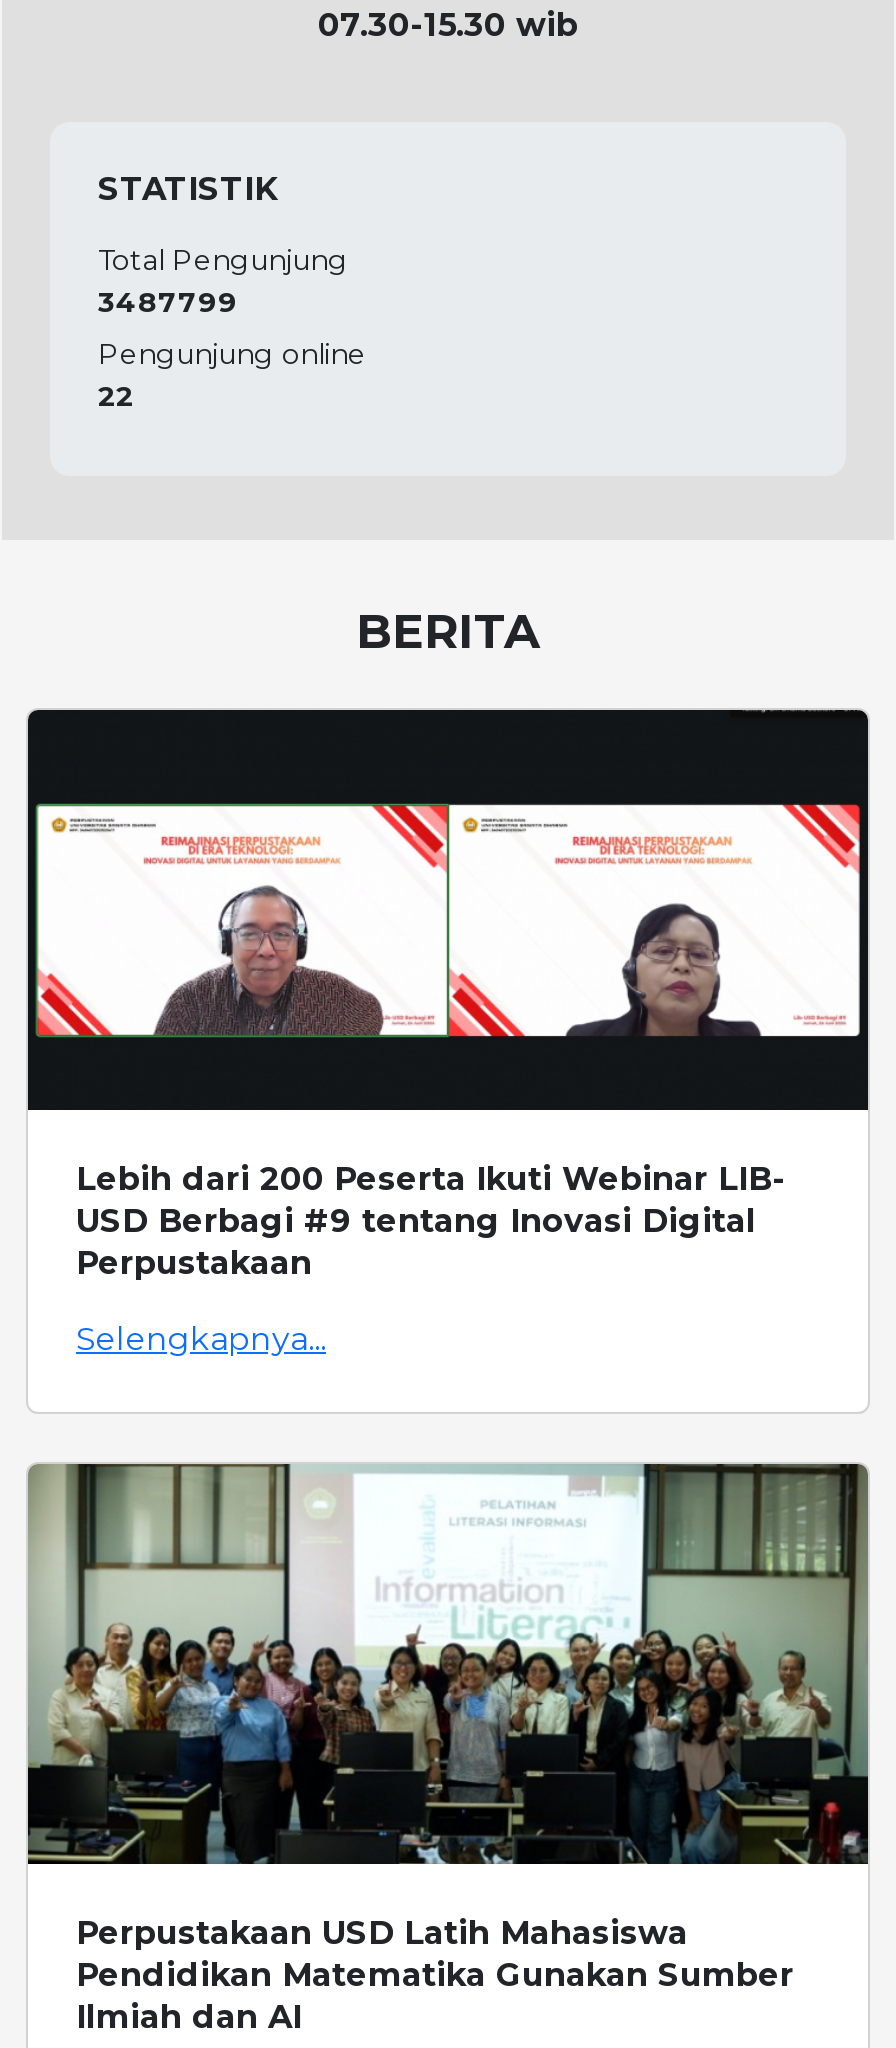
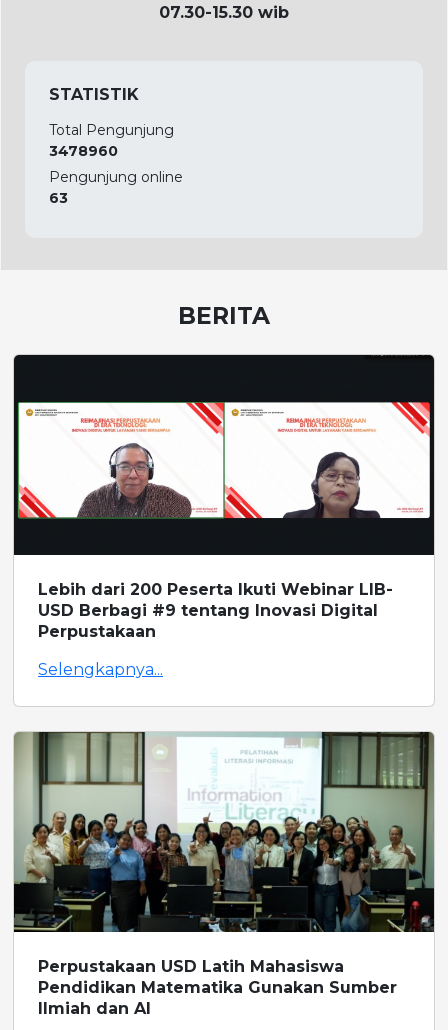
[98,285,238,321] 3487799 -> [49,142,118,160] 3478960
[98,379,134,415] 22 -> [49,189,68,207] 63

